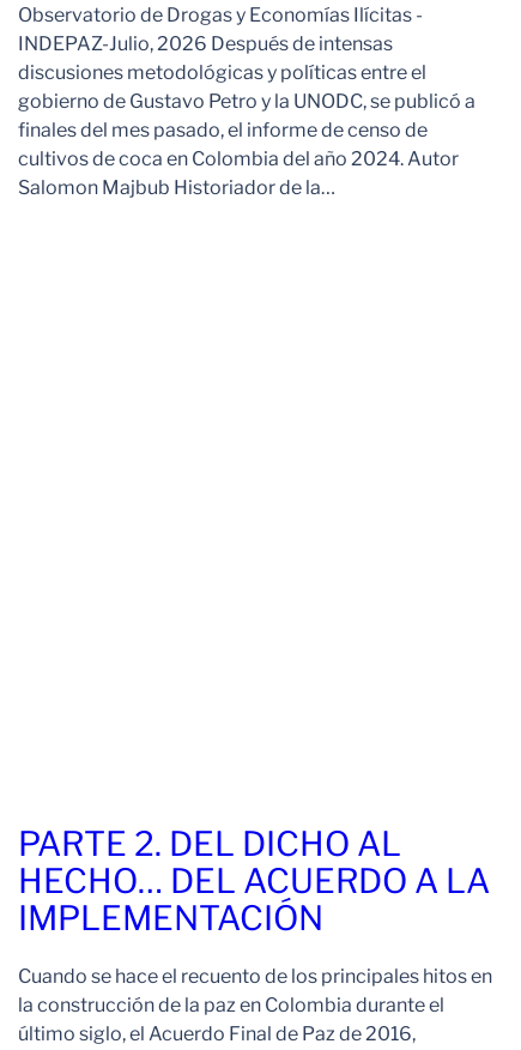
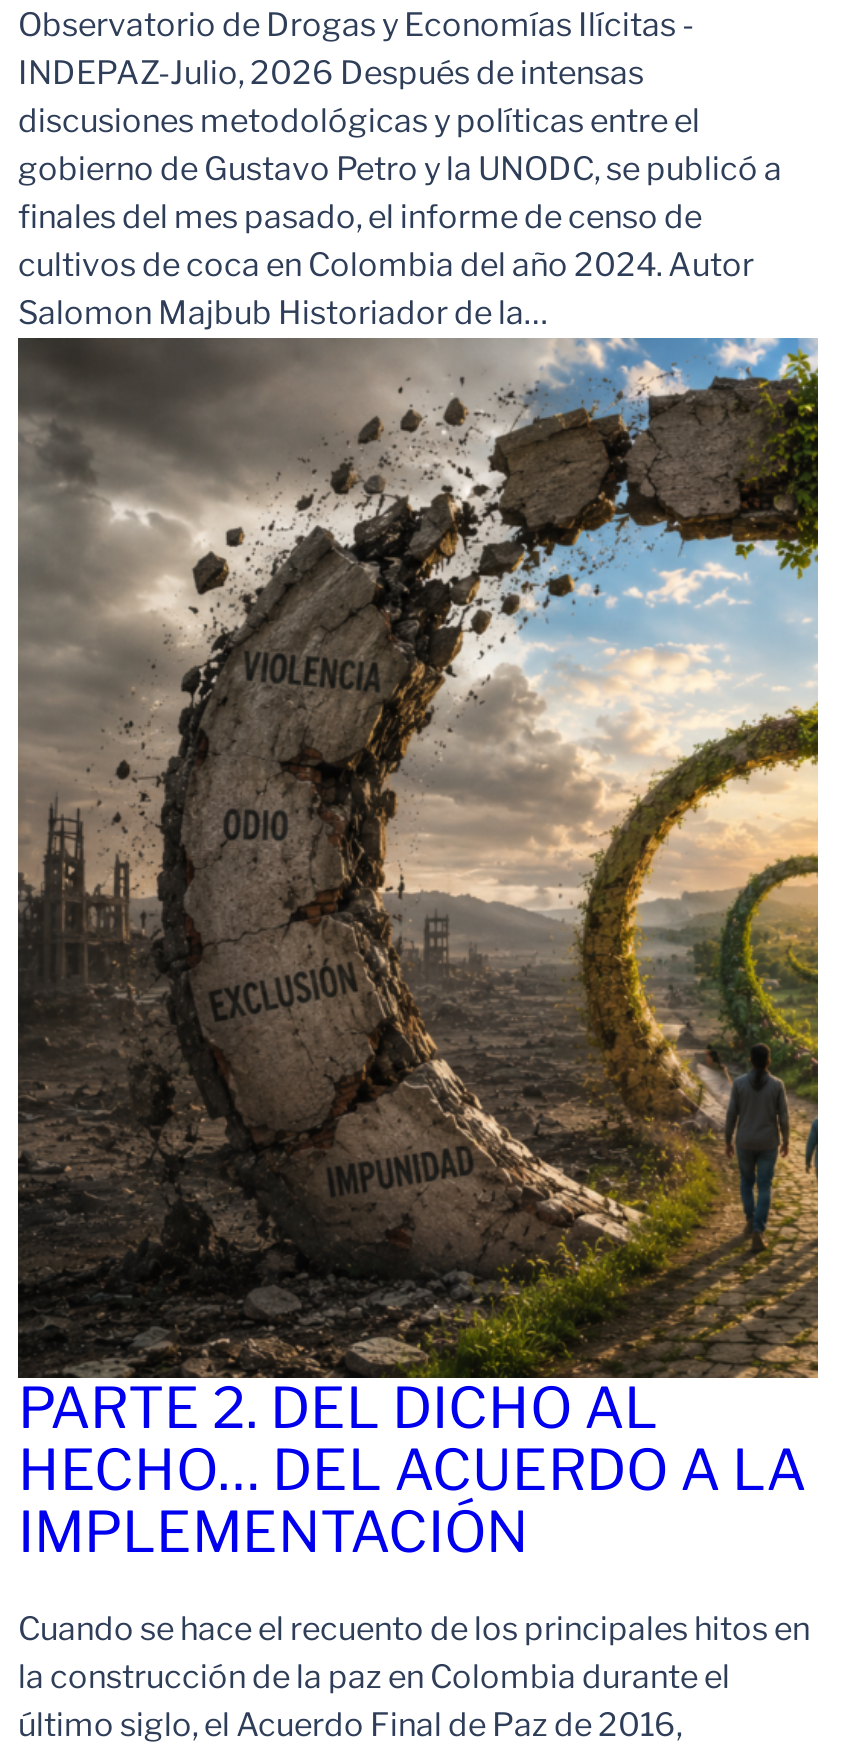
none -> [16,336,820,1380] [image]

